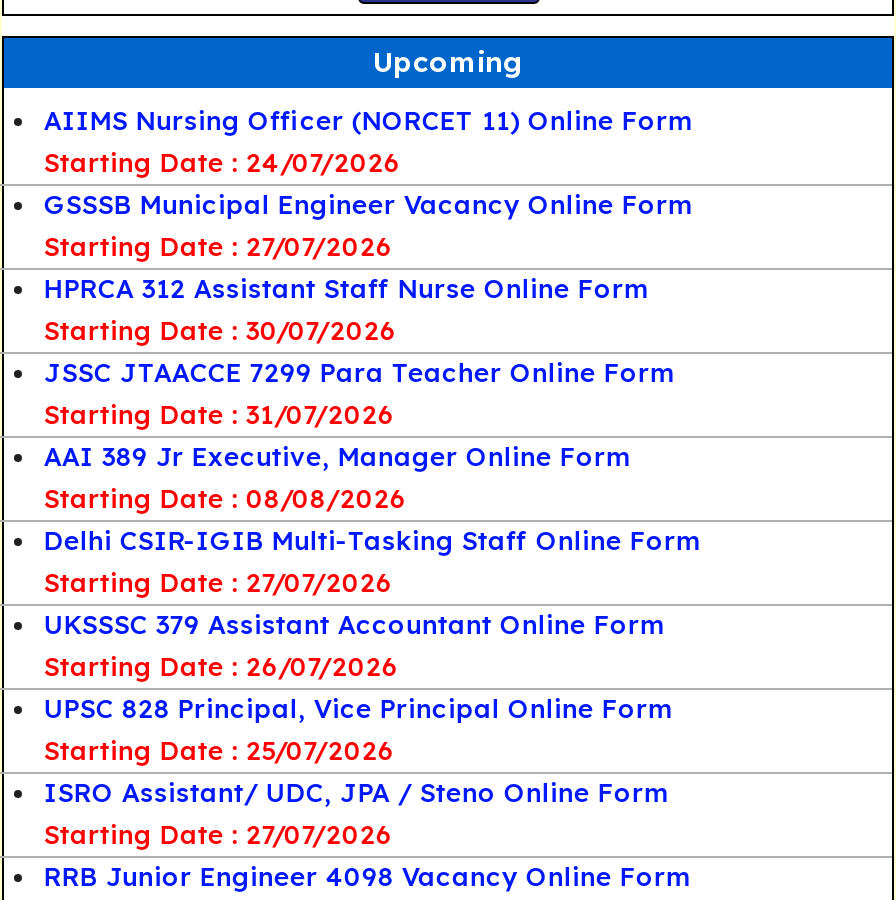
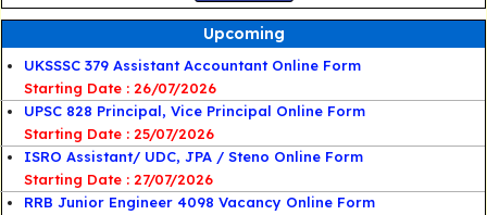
[44,105,700,599] AIIMS Nursing Officer (NORCET 11) Online Form | Starting Date : 24/07/2026 | GSSSB Municipal Engineer Vacancy Online Form | Starting Date : 27/07/2026 | HPRCA 312 Assistant Staff Nurse Online Form | Starting Date : 30/07/2026 | JSSC JTAACCE 7299 Para Teacher Online Form | Starting Date : 31/07/2026 | AAI 389 Jr Executive, Manager Online Form | Starting Date : 08/08/2026 | Delhi CSIR-IGIB Multi-Tasking Staff Online Form | Starting Date : 27/07/2026 -> none

